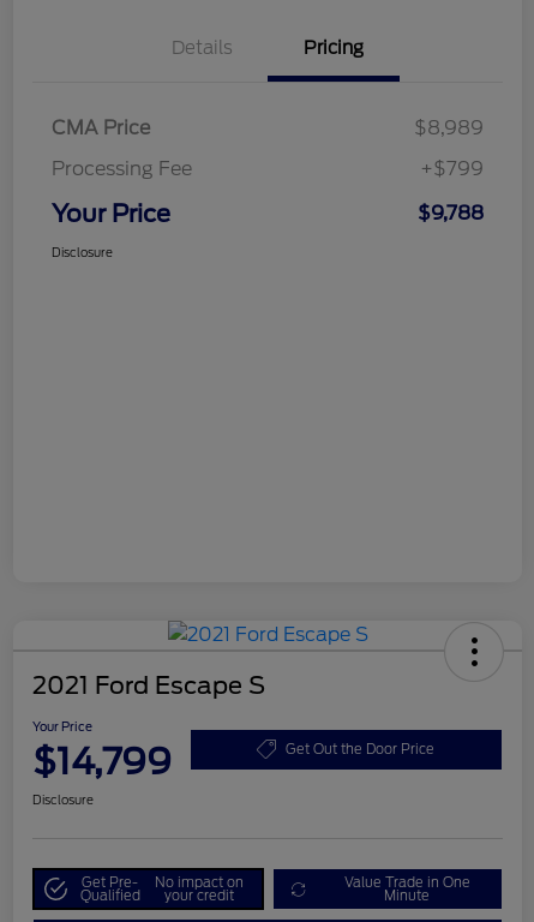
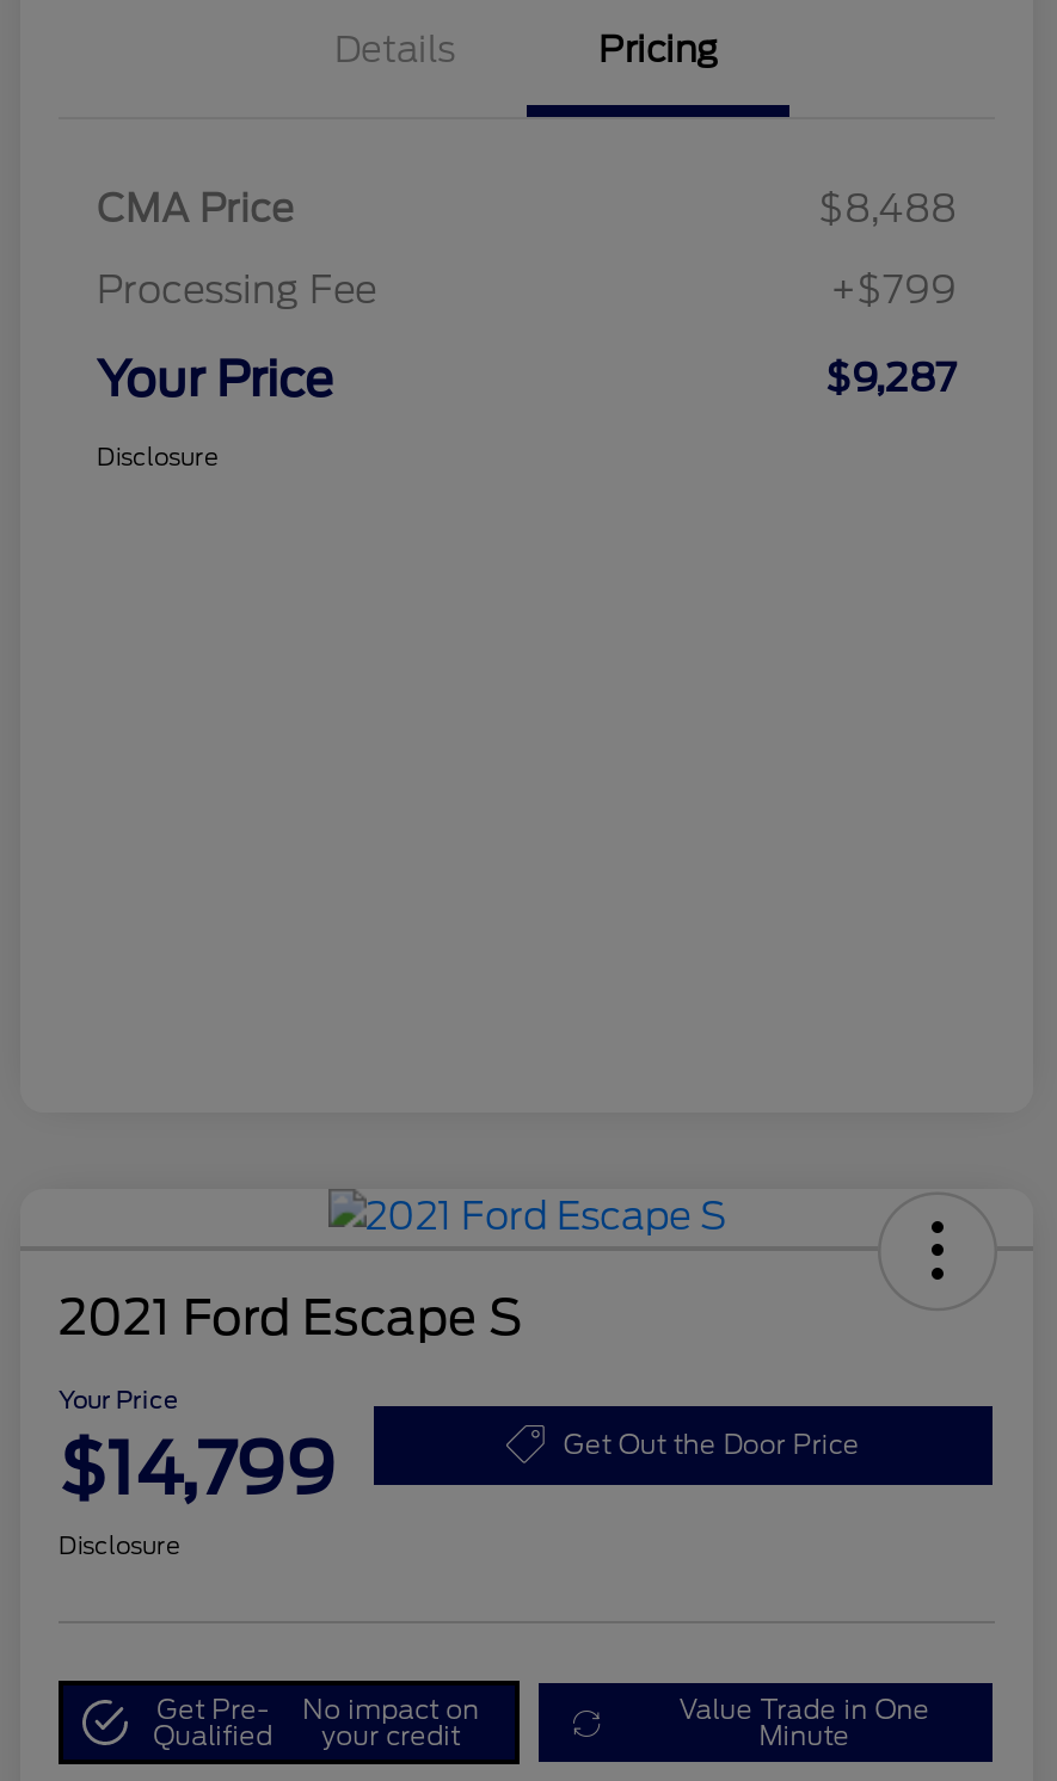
[414,117,484,140] $8,989 -> [818,187,957,232] $8,488
[418,202,484,225] $9,788 -> [825,356,957,402] $9,287

